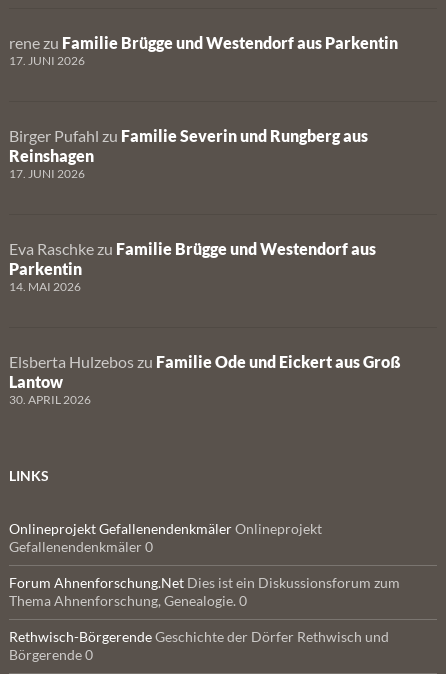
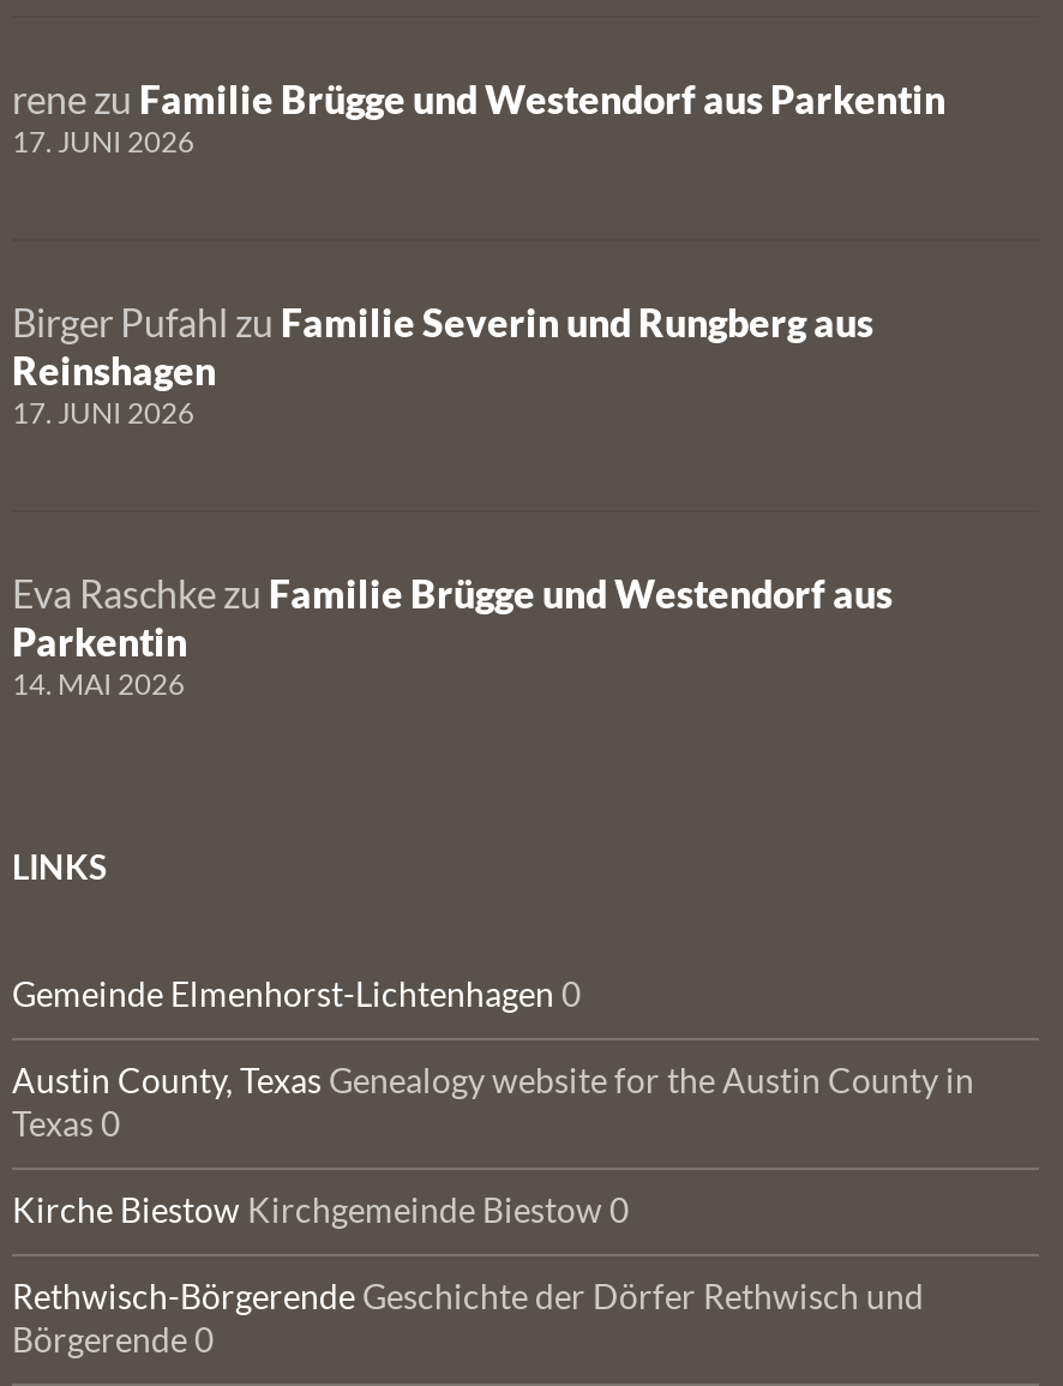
[9,352,401,407] Elsberta Hulzebos zu Familie Ode und Eickert aus Groß | Lantow | 30. APRIL 2026 -> none
moved [9,467,49,484] -> [12,846,108,887]: LINKS
[9,520,400,609] Onlineprojekt Gefallenendenkmäler Onlineprojekt | Gefallenendenkmäler 0 | Forum Ahnenforschung.Net Dies ist ein Diskussionsforum zum | Thema Ahnenforschung, Genealogie. 0 -> [12,973,974,1230] Gemeinde Elmenhorst-Lichtenhagen 0 | Austin County, Texas Genealogy website for the Austin County in | Texas 0 | Kirche Biestow Kirchgemeinde Biestow 0

